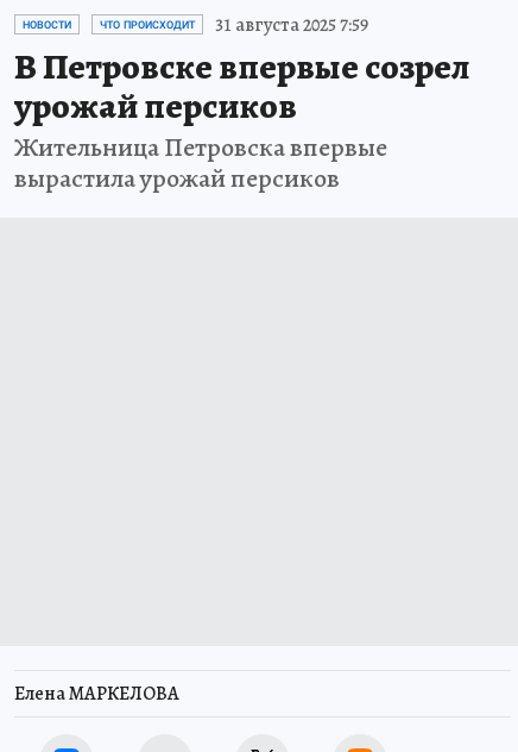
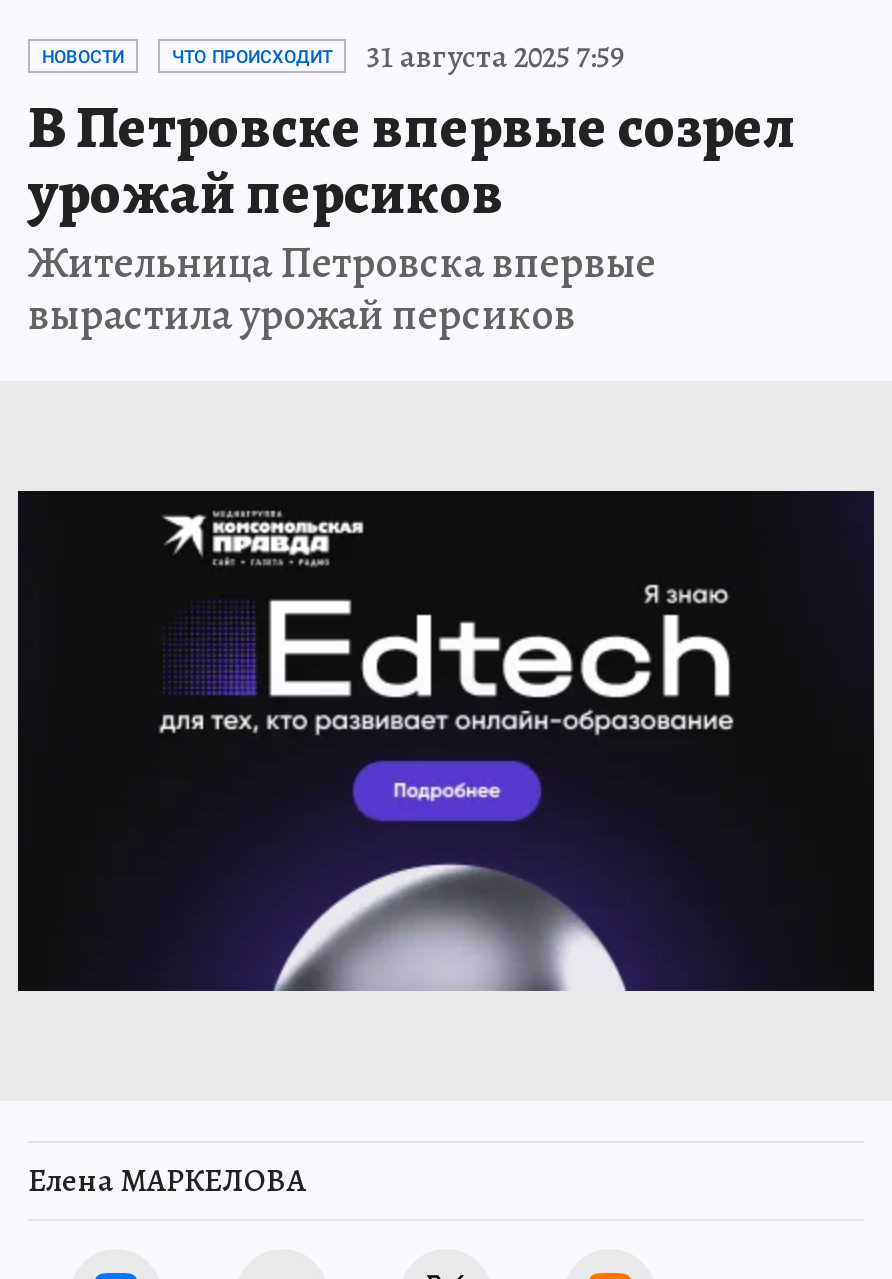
none -> [16,489,876,993] [image]

